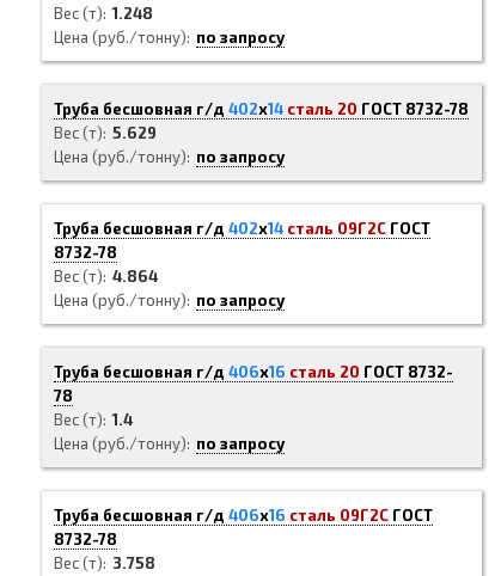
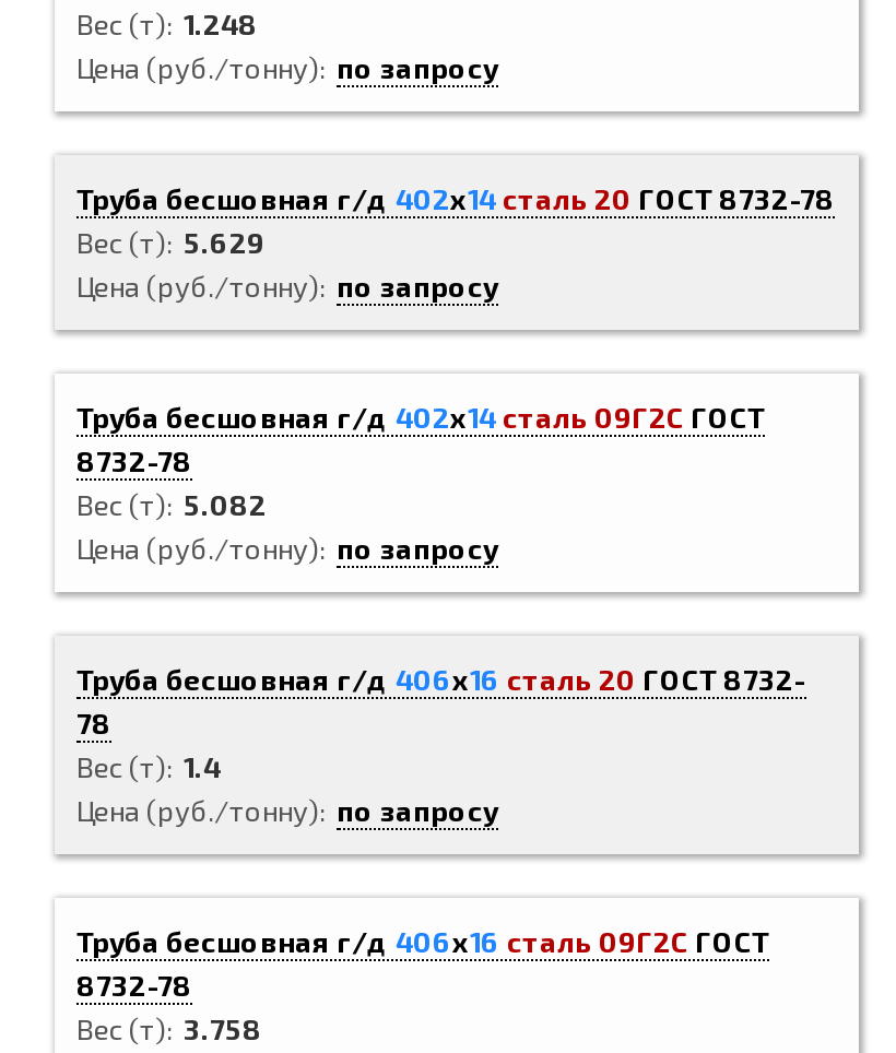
[54,266,158,286] Вес (т) 4.864 -> [76,487,267,522] Вес (т) 5.082

